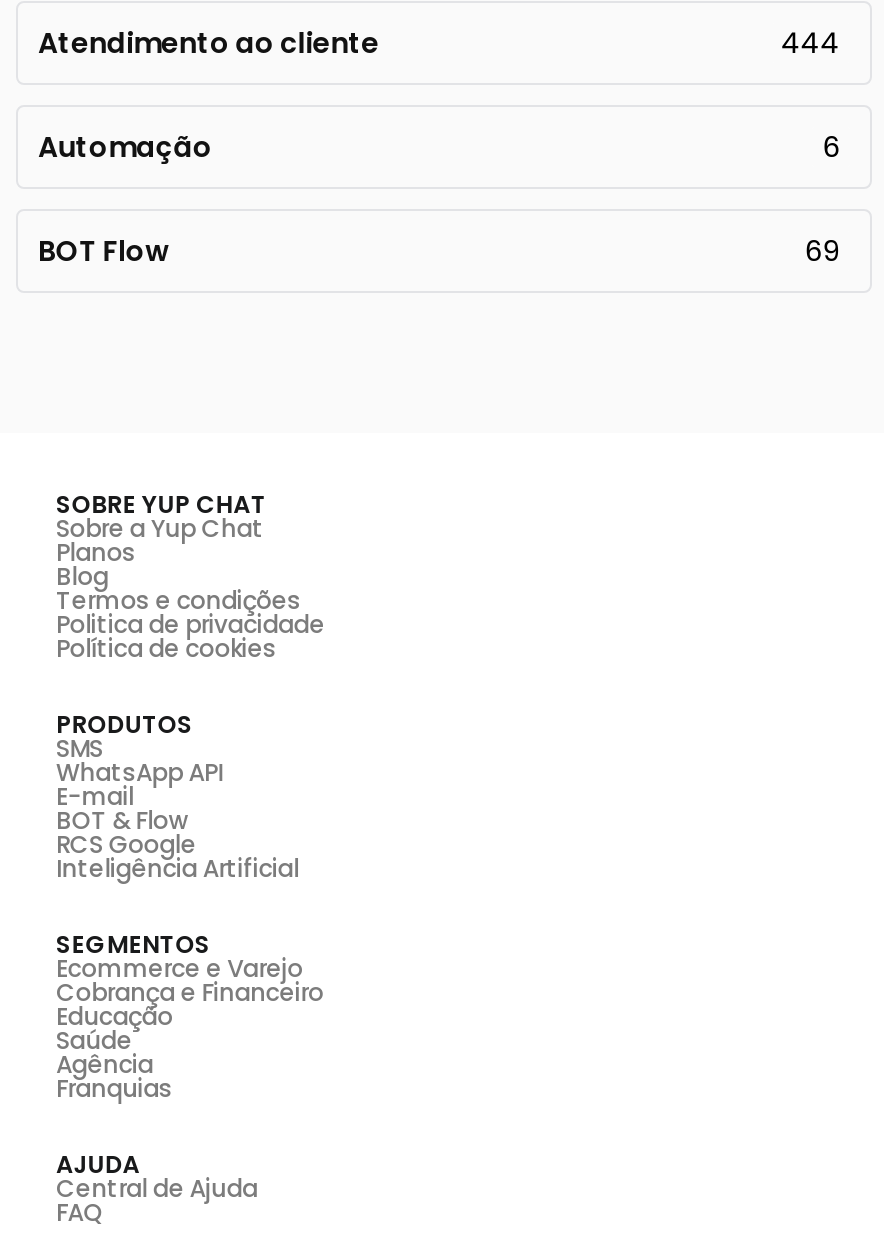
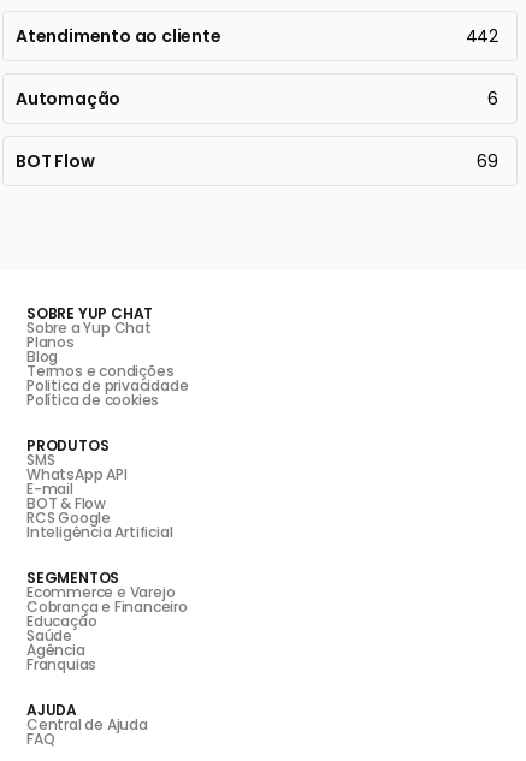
[781,23,840,63] 444 -> [465,24,498,48] 442

